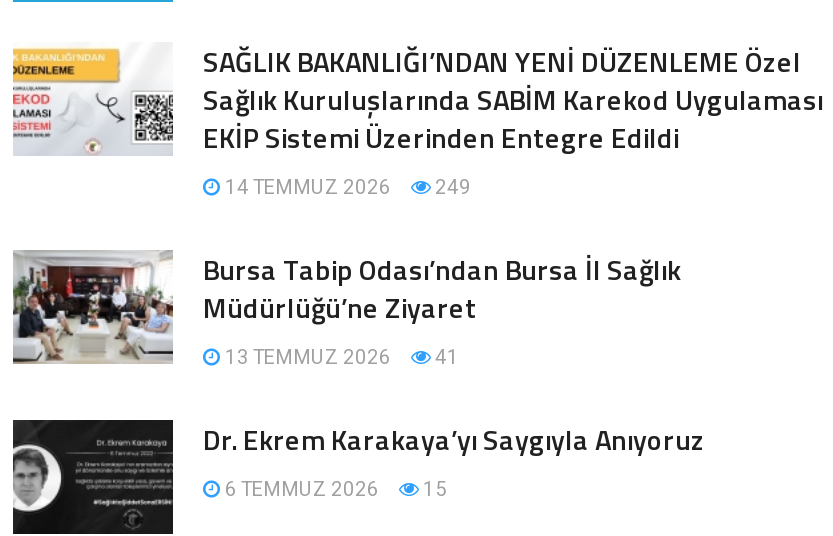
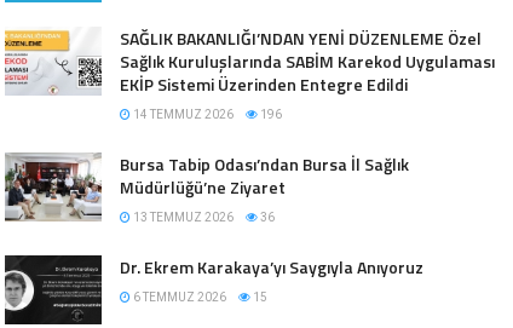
[221,176,471,198] 14 TEMMUZ 2026 249 -> [131,108,282,121] 14 TEMMUZ 2026 196
[221,346,459,368] 13 TEMMUZ 2026 41 -> [131,211,275,224] 13 TEMMUZ 2026 36

